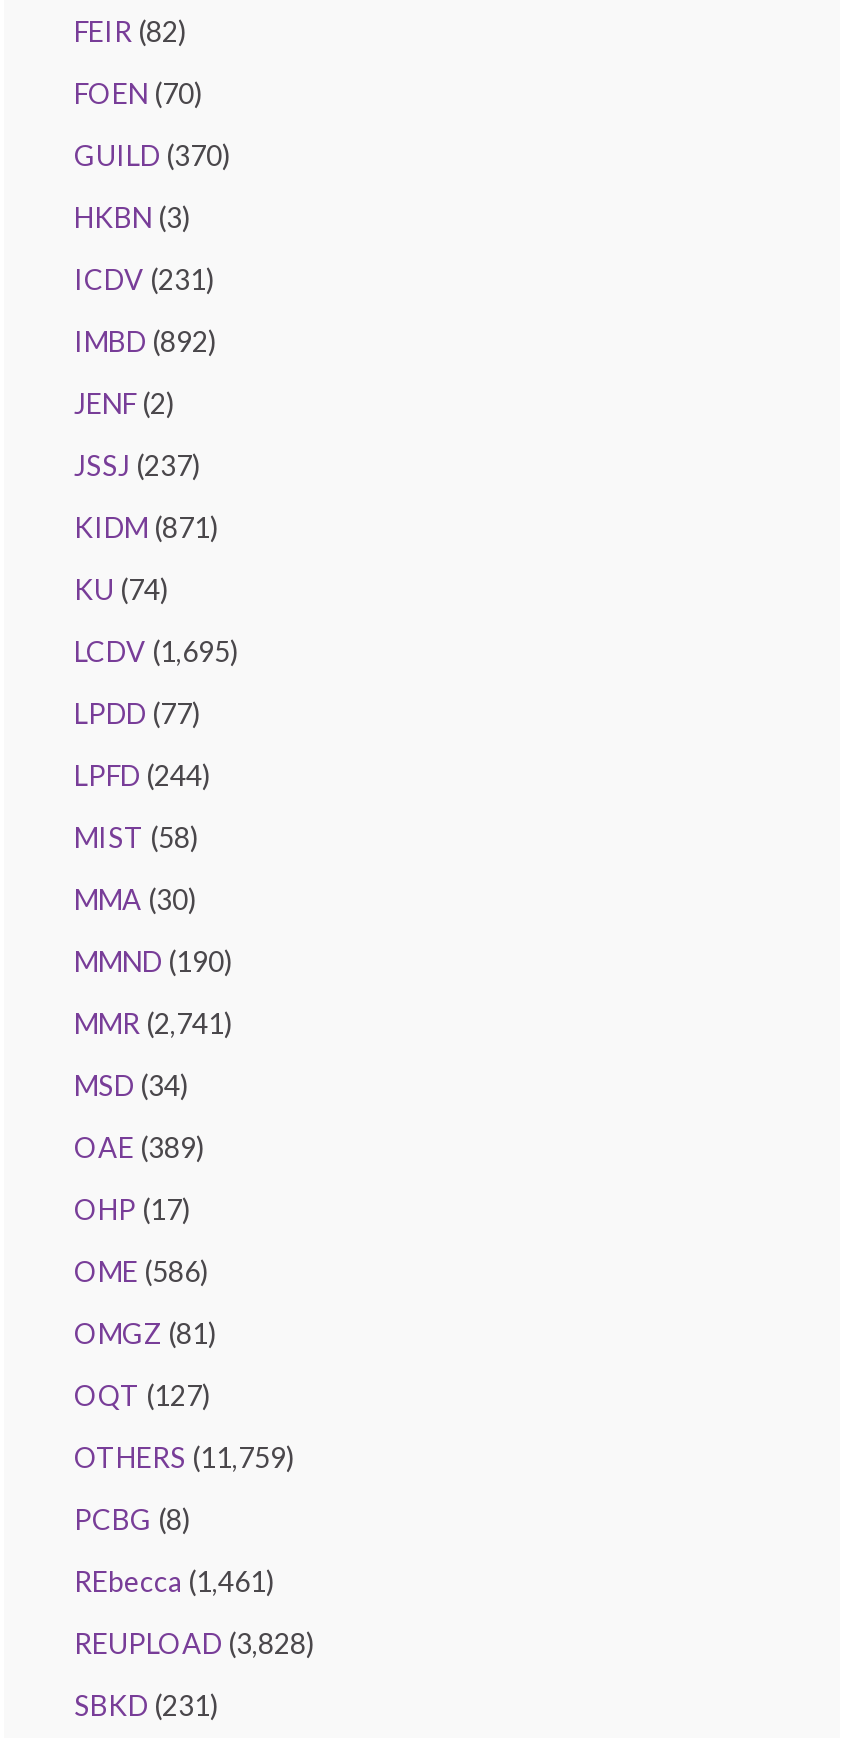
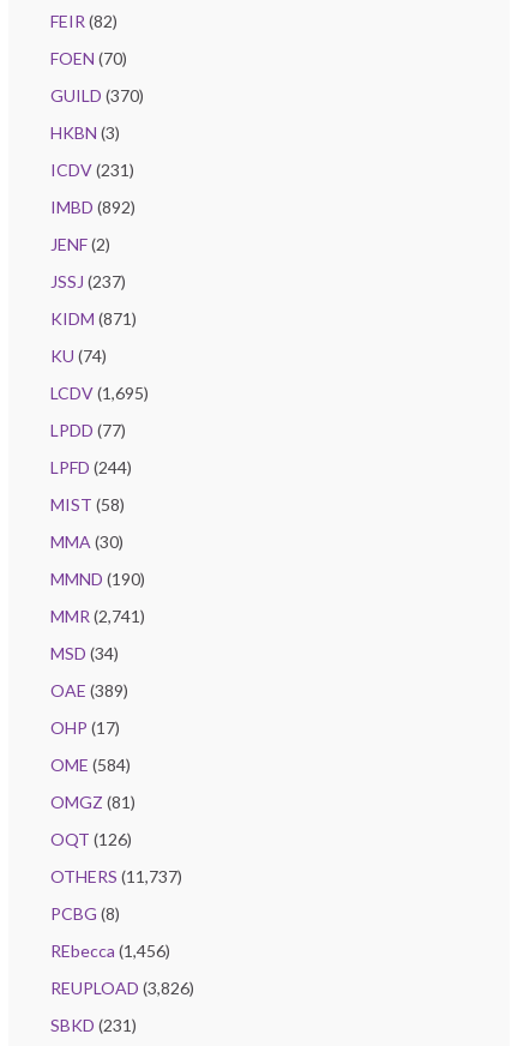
[74,1255,208,1289] OME (586) -> [50,755,131,775] OME (584)
[74,1379,210,1413] OQT (127) -> [50,829,132,850] OQT (126)
[74,1441,294,1475] OTHERS (11,759) -> [50,866,182,887] OTHERS (11,737)
[74,1565,274,1599] REbecca (1,461) -> [50,941,170,961] REbecca (1,456)
[74,1627,314,1661] REUPLOAD (3,828) -> [50,978,194,998] REUPLOAD (3,826)

